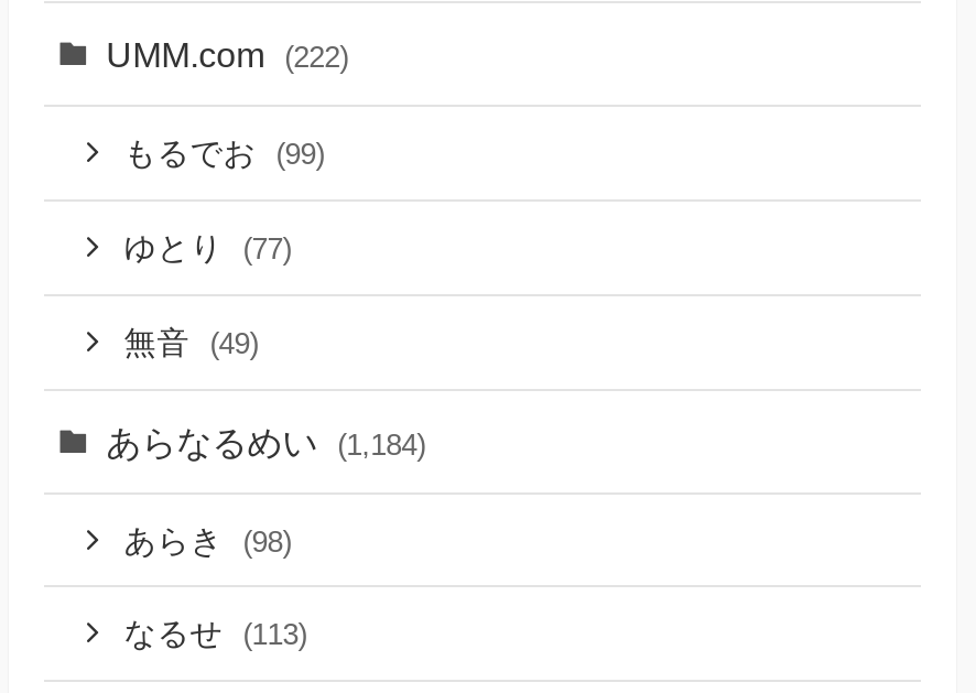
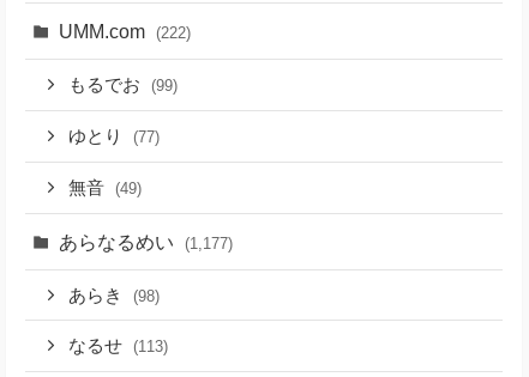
[106,421,426,461] あらなるめい (1,184) -> [59,231,233,252] あらなるめい (1,177)

